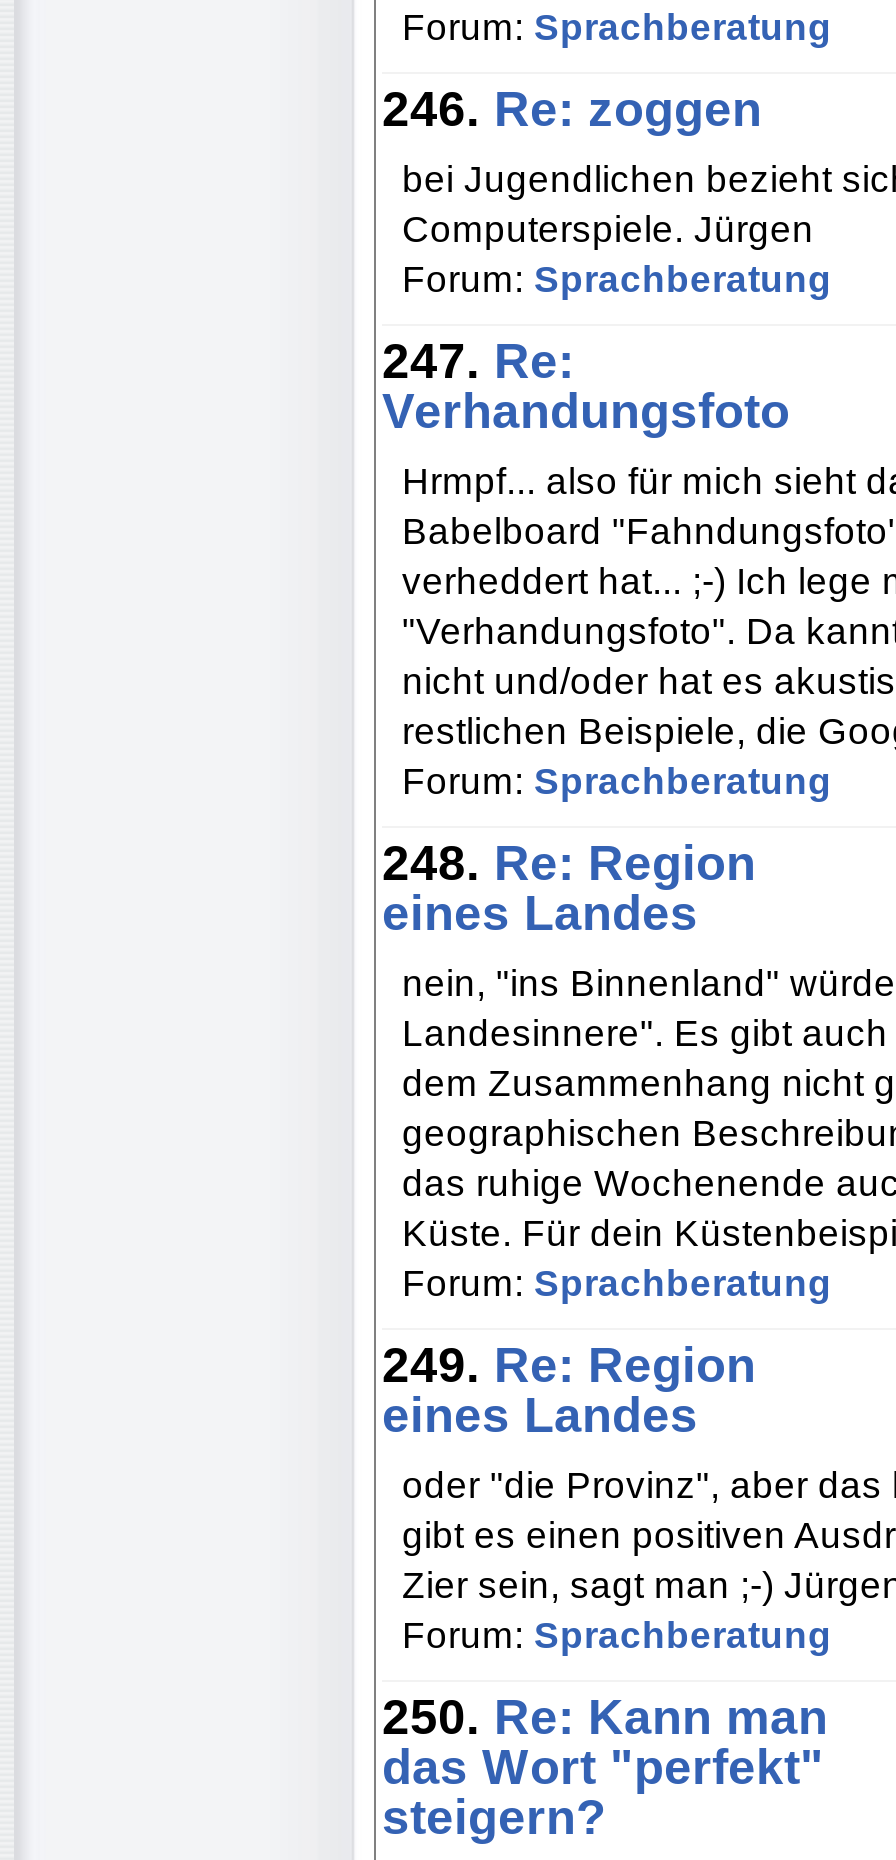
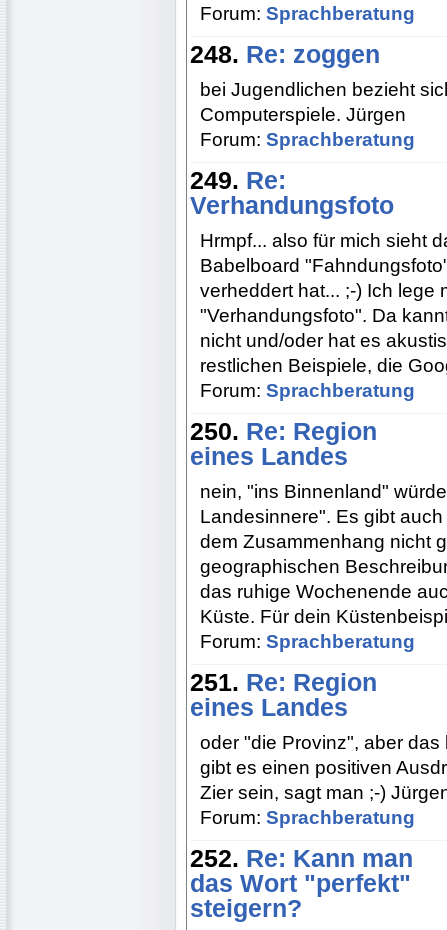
[382,81,762,135] 246. Re: zoggen -> [190,41,380,68] 248. Re: zoggen
[382,333,574,387] 247. Re: -> [190,167,286,194] 249. Re:
[382,835,756,889] 248. Re: Region -> [190,418,377,445] 250. Re: Region
[382,1337,756,1391] 249. Re: Region -> [190,669,377,696] 251. Re: Region
[382,1689,828,1743] 250. Re: Kann man -> [190,845,413,872] 252. Re: Kann man

